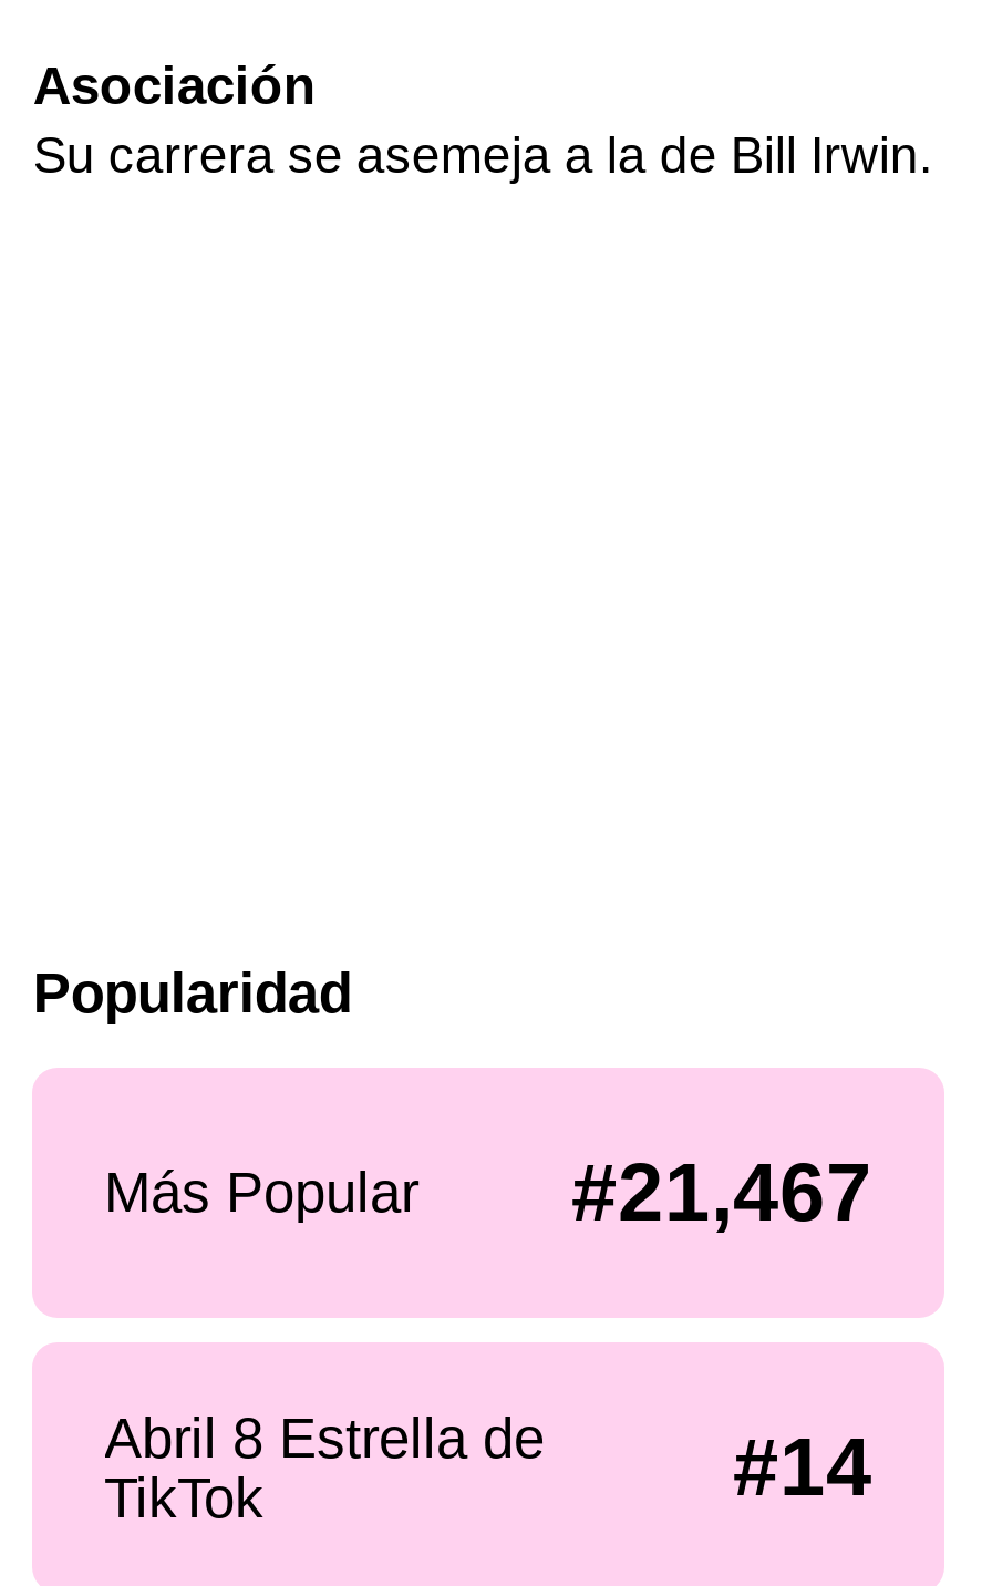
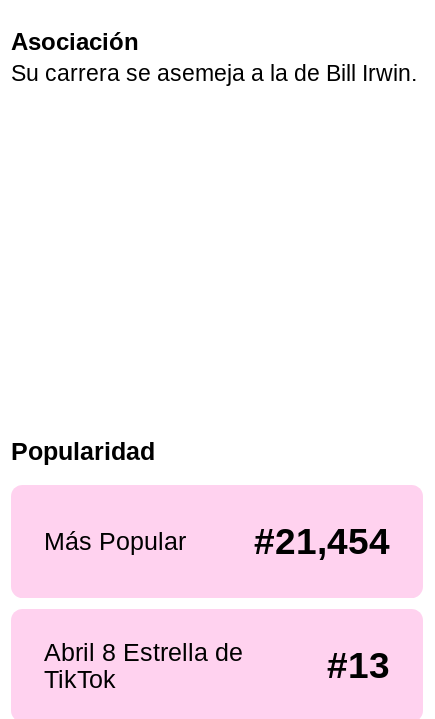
[571,1147,872,1238] #21,467 -> [254,521,390,562] #21,454
[733,1423,872,1514] #14 -> [327,645,390,686] #13

